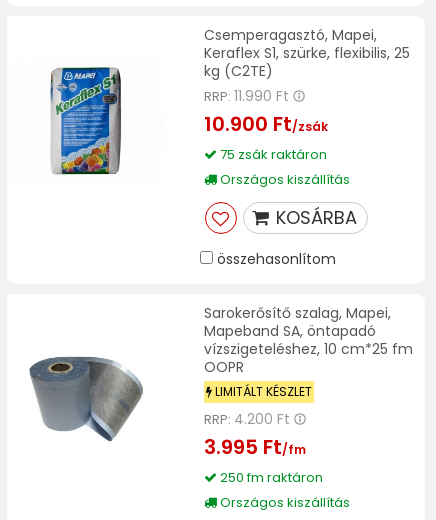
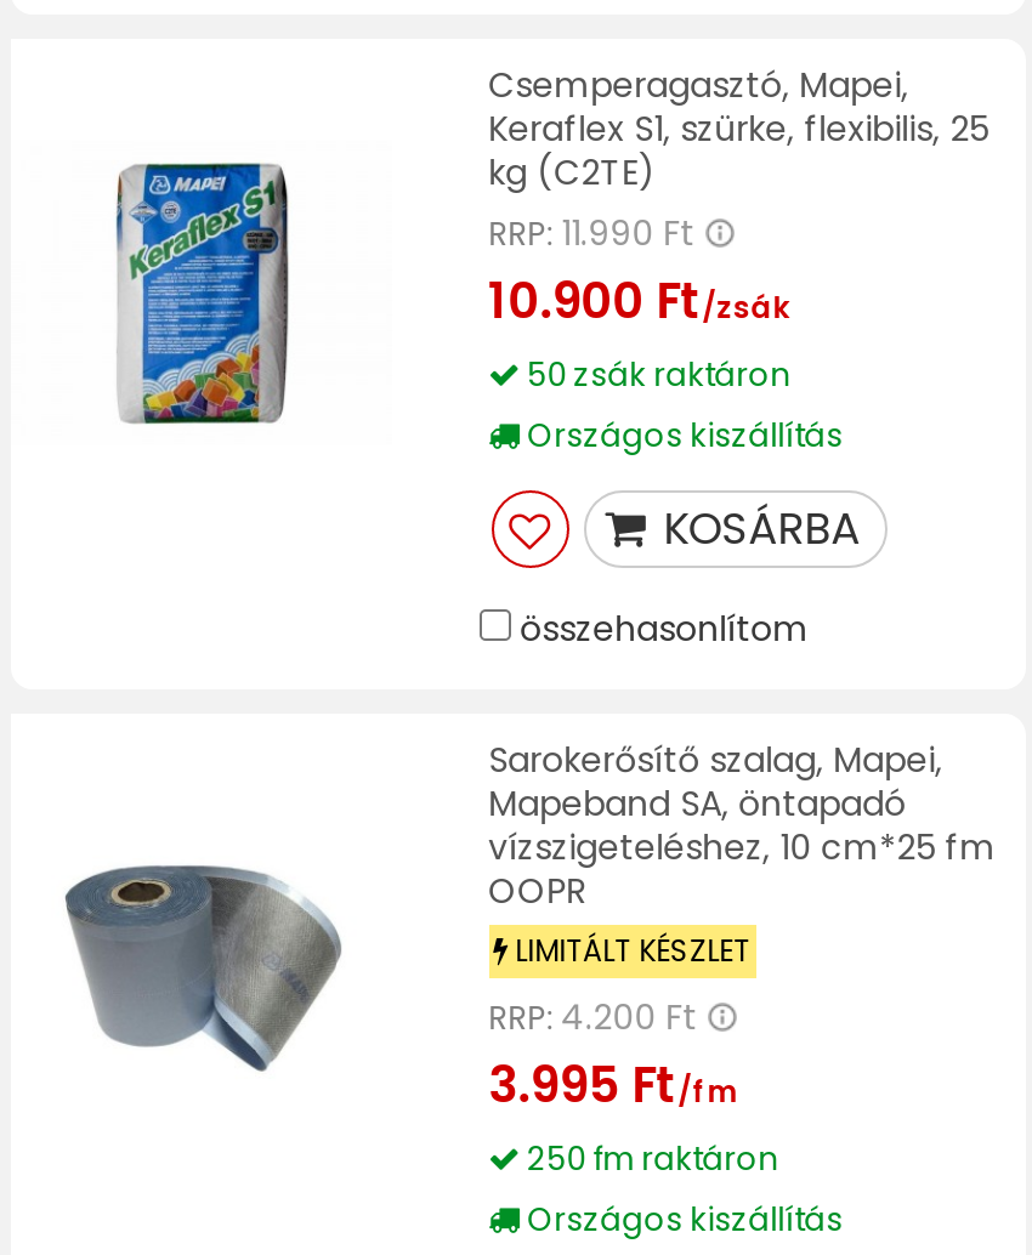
[217,145,327,164] 75 zsák raktáron -> [520,351,790,397] 50 zsák raktáron

